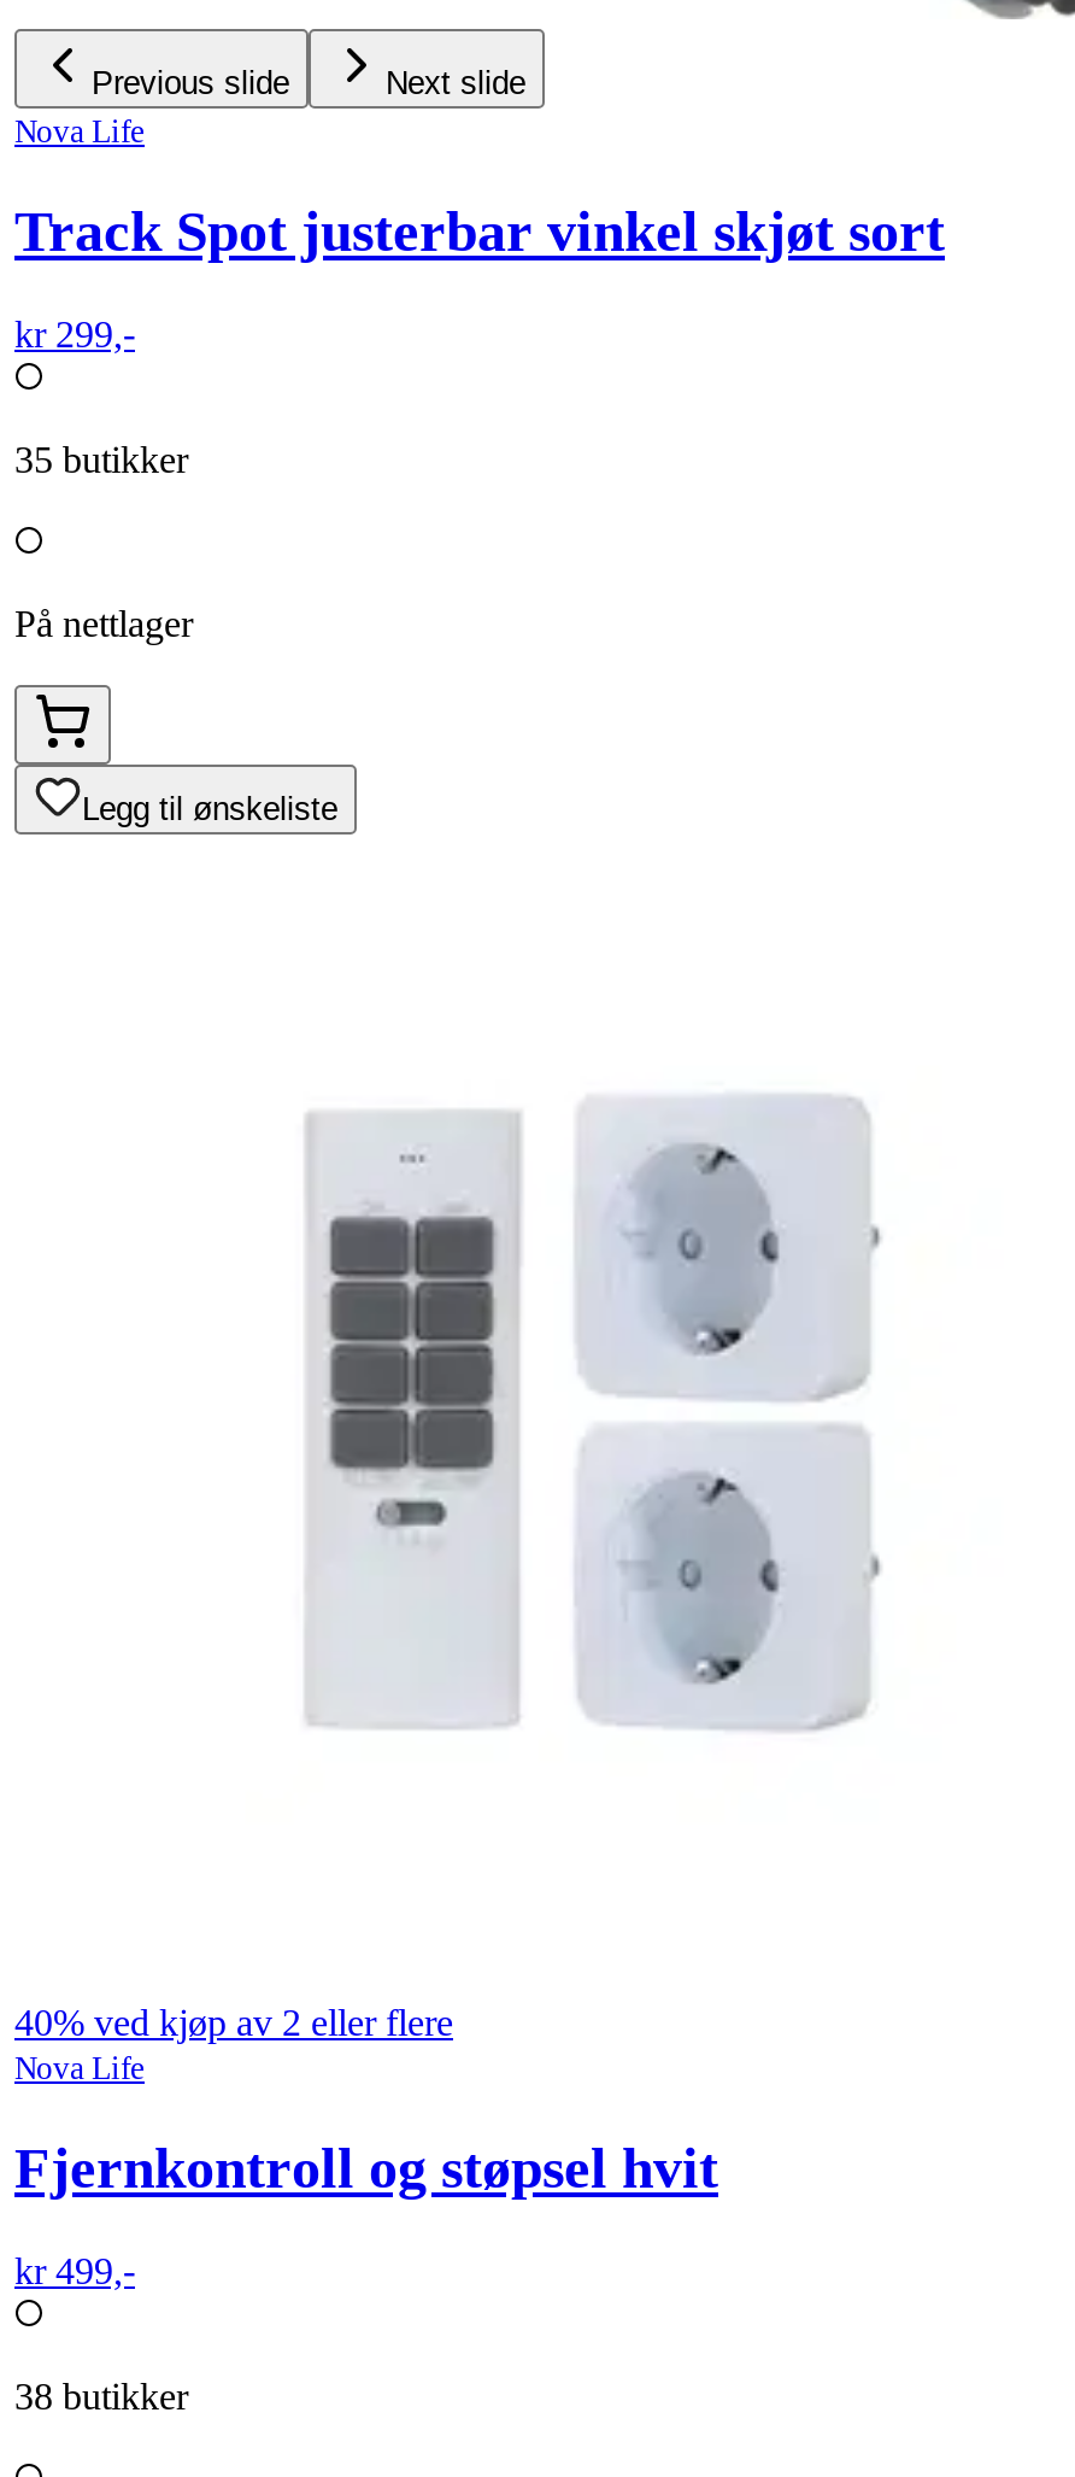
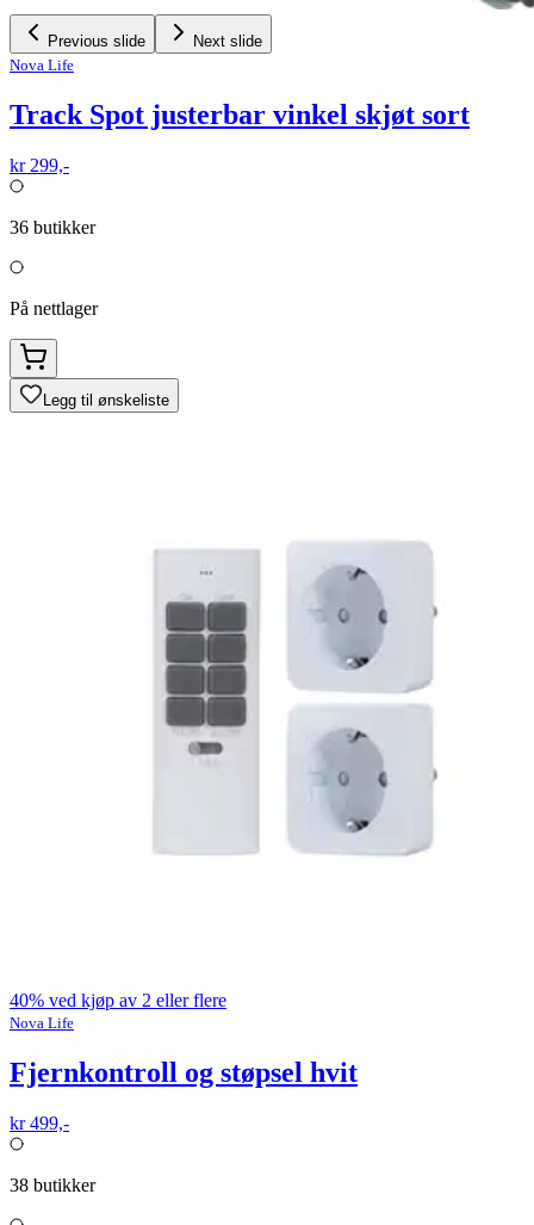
[14,439,188,480] 35 butikker -> [10,217,95,237] 36 butikker

